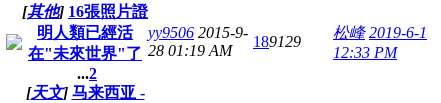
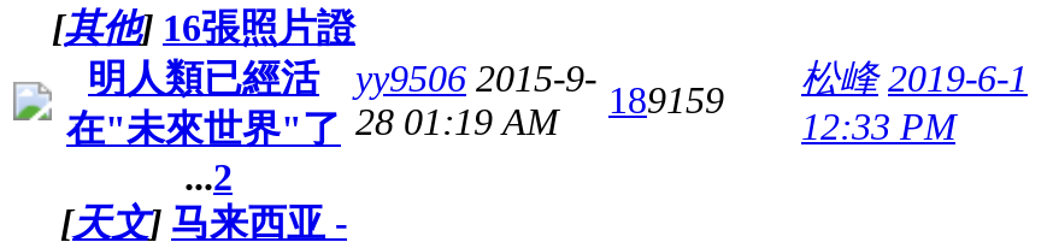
[253,33,301,50] 189129 -> [608,79,724,120] 189159

